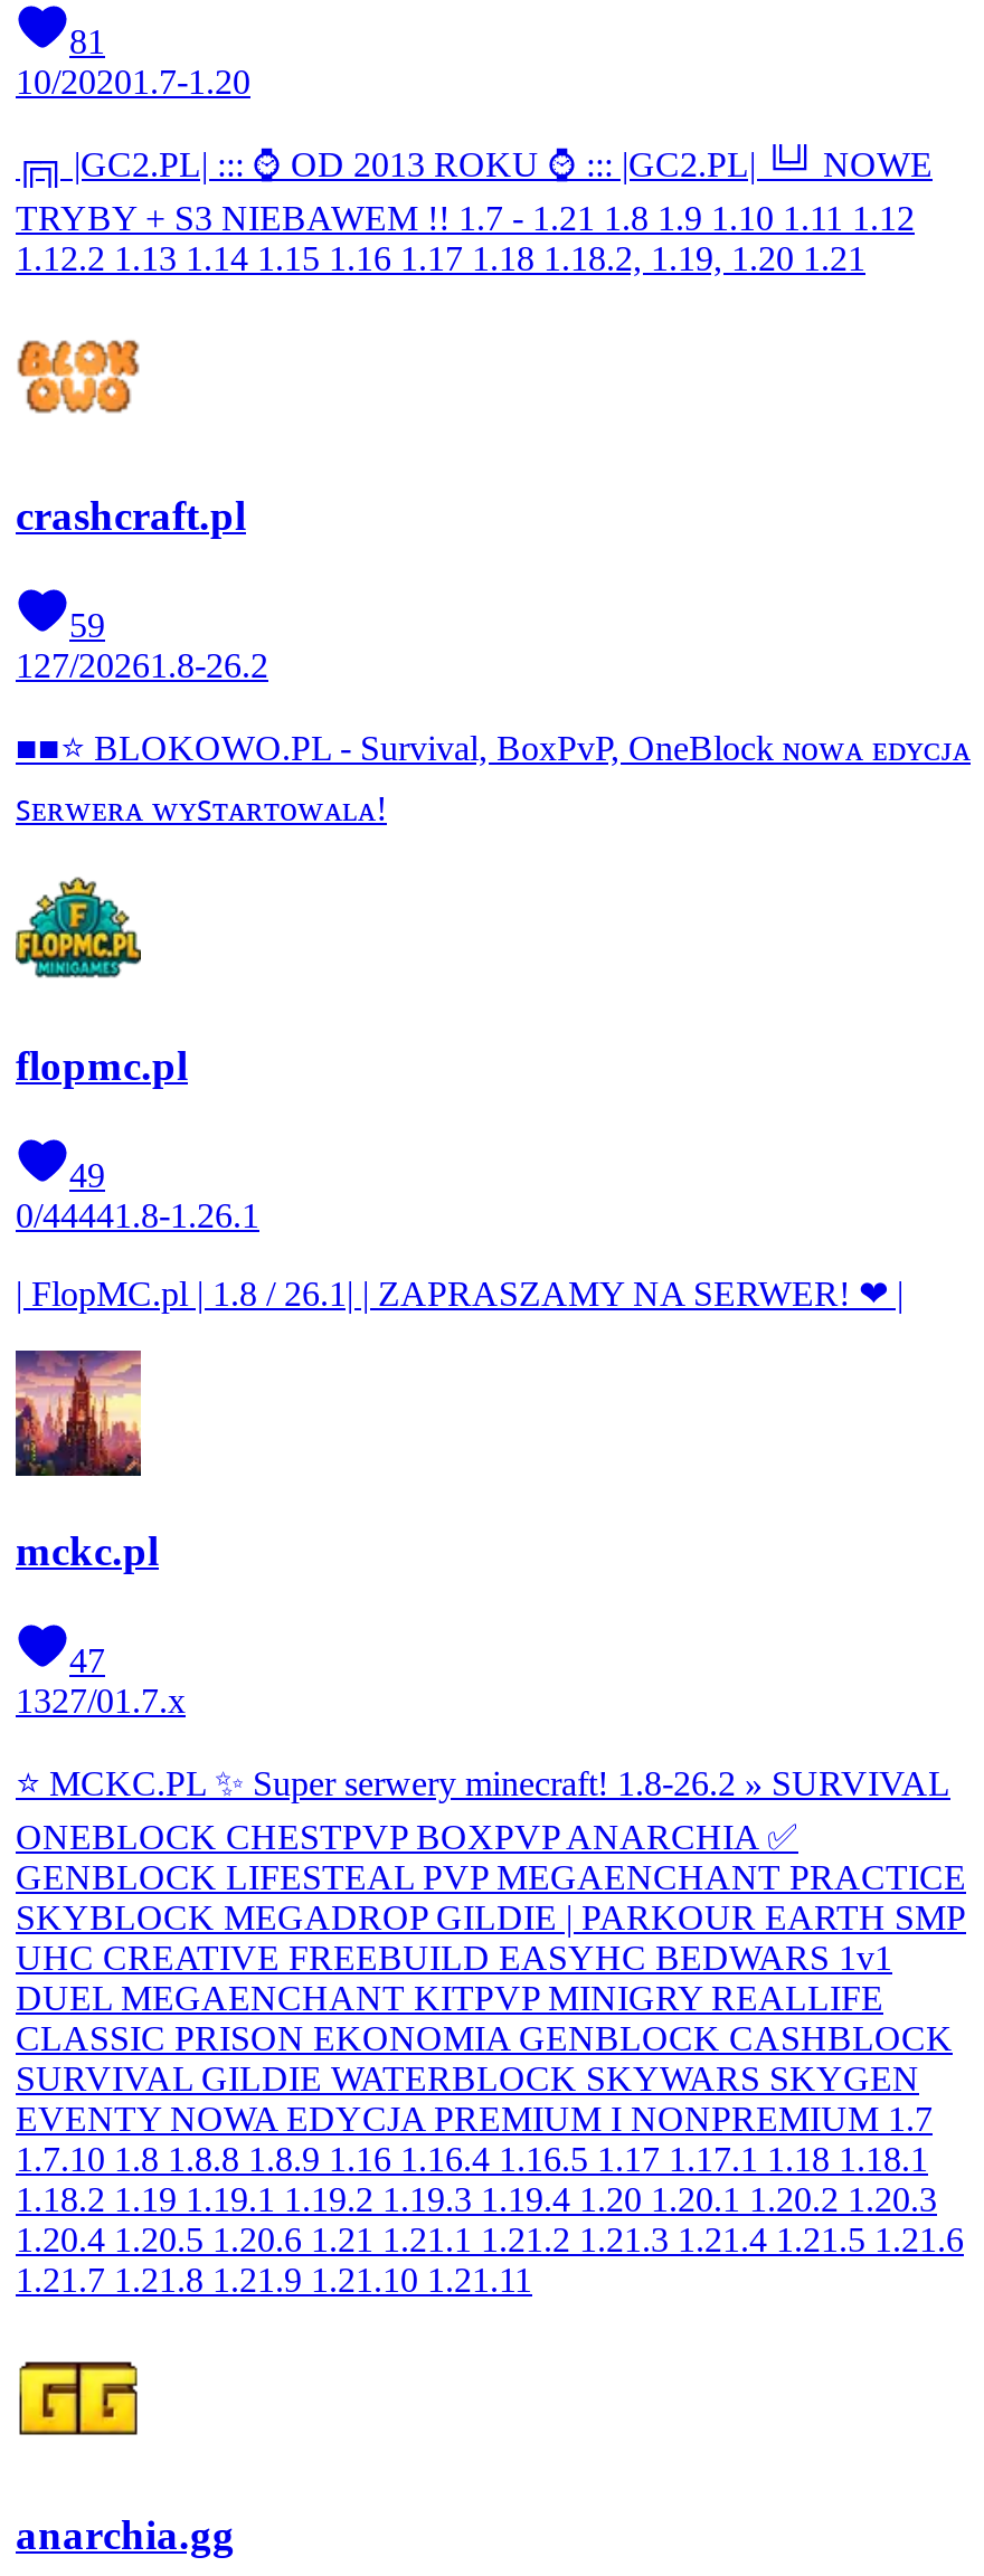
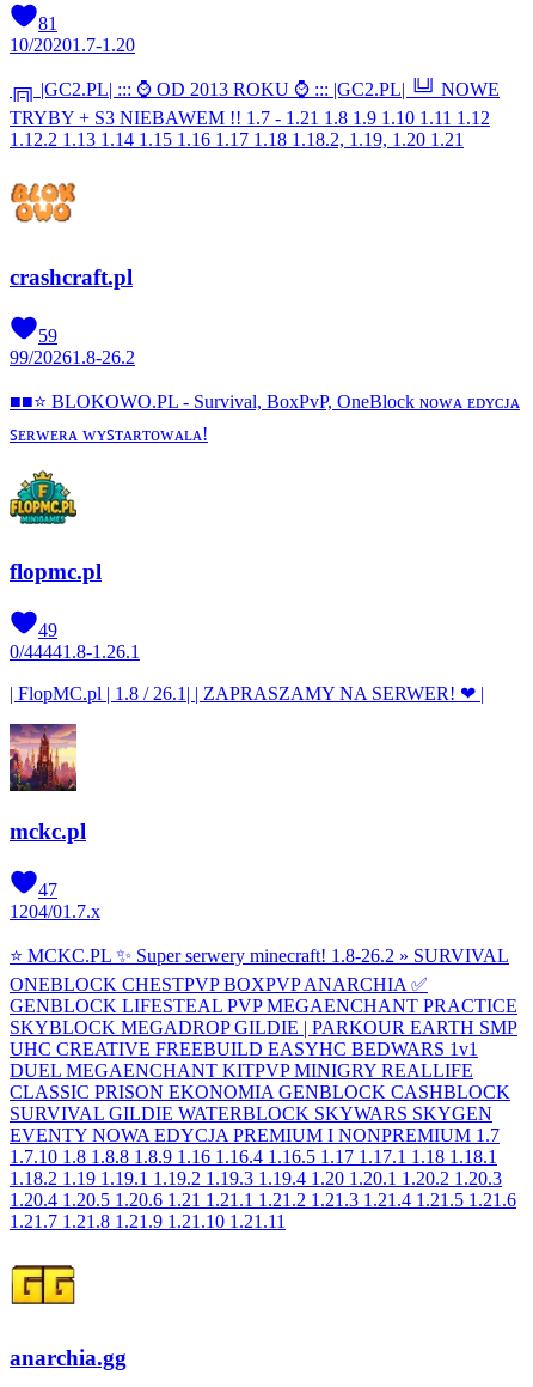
[16,646,268,684] 127/20261.8-26.2 -> [10,347,135,367] 99/20261.8-26.2
[16,1680,186,1718] 1327/01.7.x -> [10,901,100,921] 1204/01.7.x

